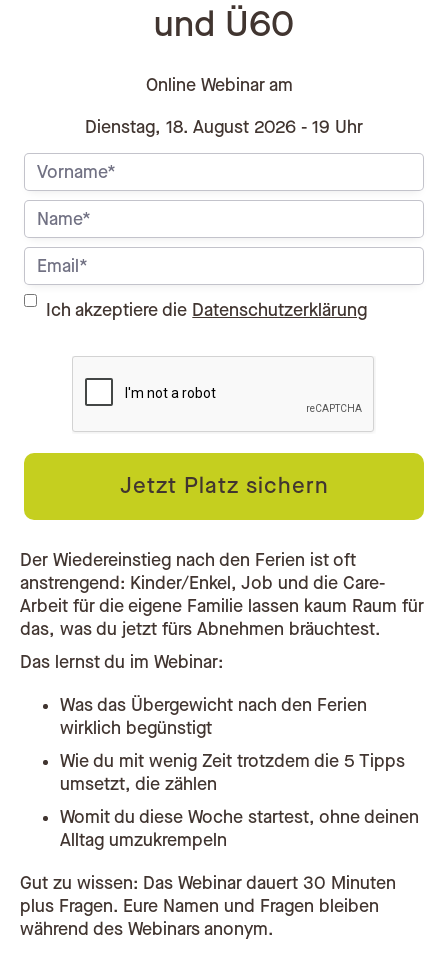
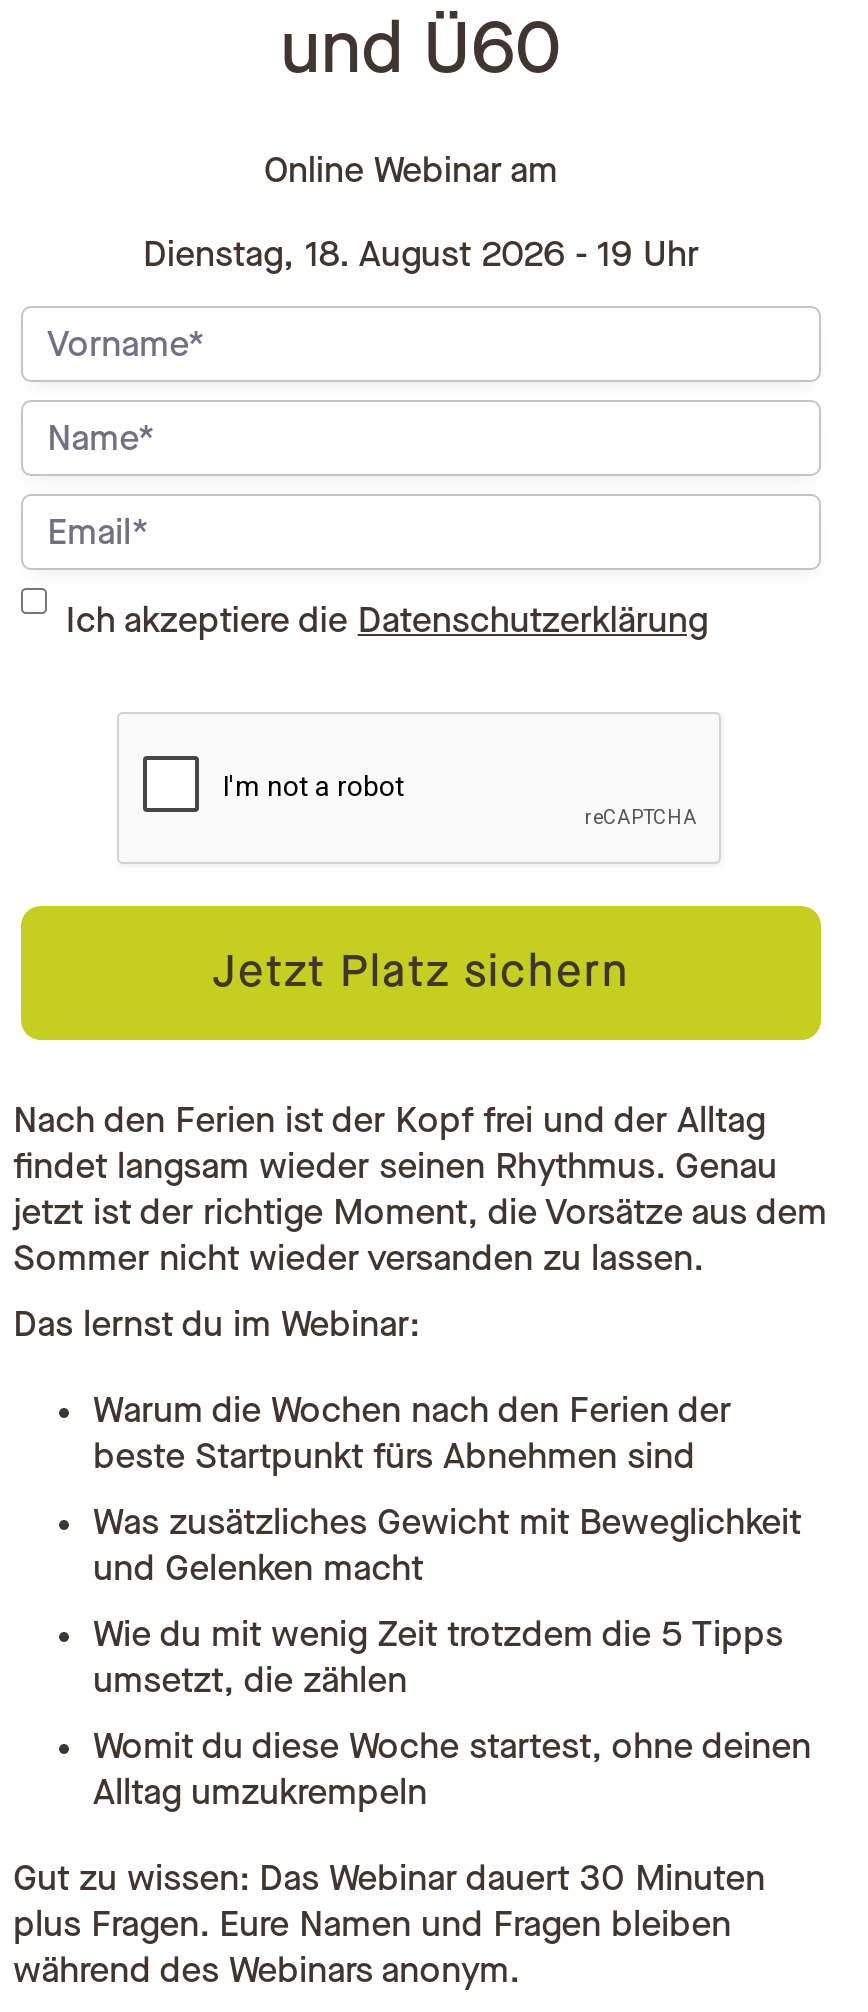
[20,550,424,640] Der Wiedereinstieg nach den Ferien ist oft | anstrengend: Kinder/Enkel, Job und die Care- | Arbeit für die eigene Familie lassen kaum Raum für | das, was du jetzt fürs Abnehmen bräuchtest. -> [13,1100,827,1280] Nach den Ferien ist der Kopf frei und der Alltag | findet langsam wieder seinen Rhythmus. Genau | jetzt ist der richtige Moment, die Vorsätze aus dem | Sommer nicht wieder versanden zu lassen.
[60,695,367,739] Was das Übergewicht nach den Ferien | wirklich begünstigt -> [93,1390,801,1590] Warum die Wochen nach den Ferien der | beste Startpunkt fürs Abnehmen sind | Was zusätzliches Gewicht mit Beweglichkeit | und Gelenken macht

